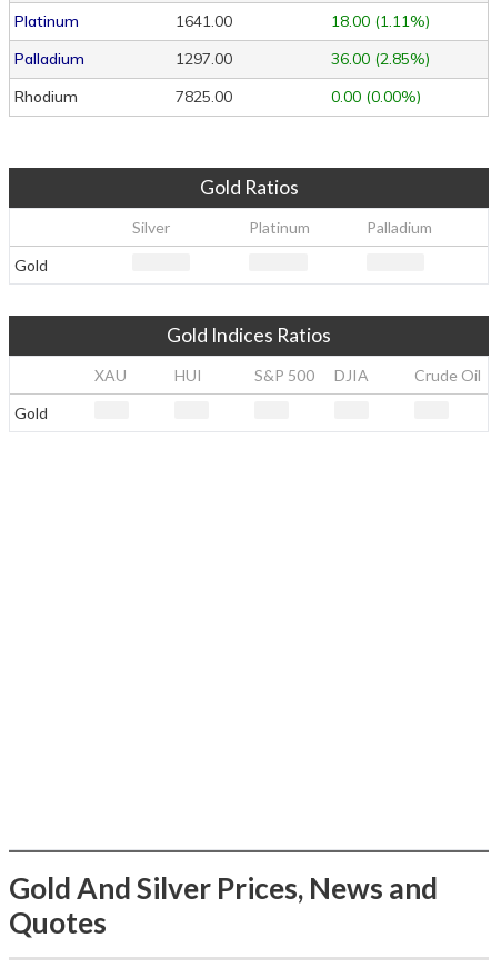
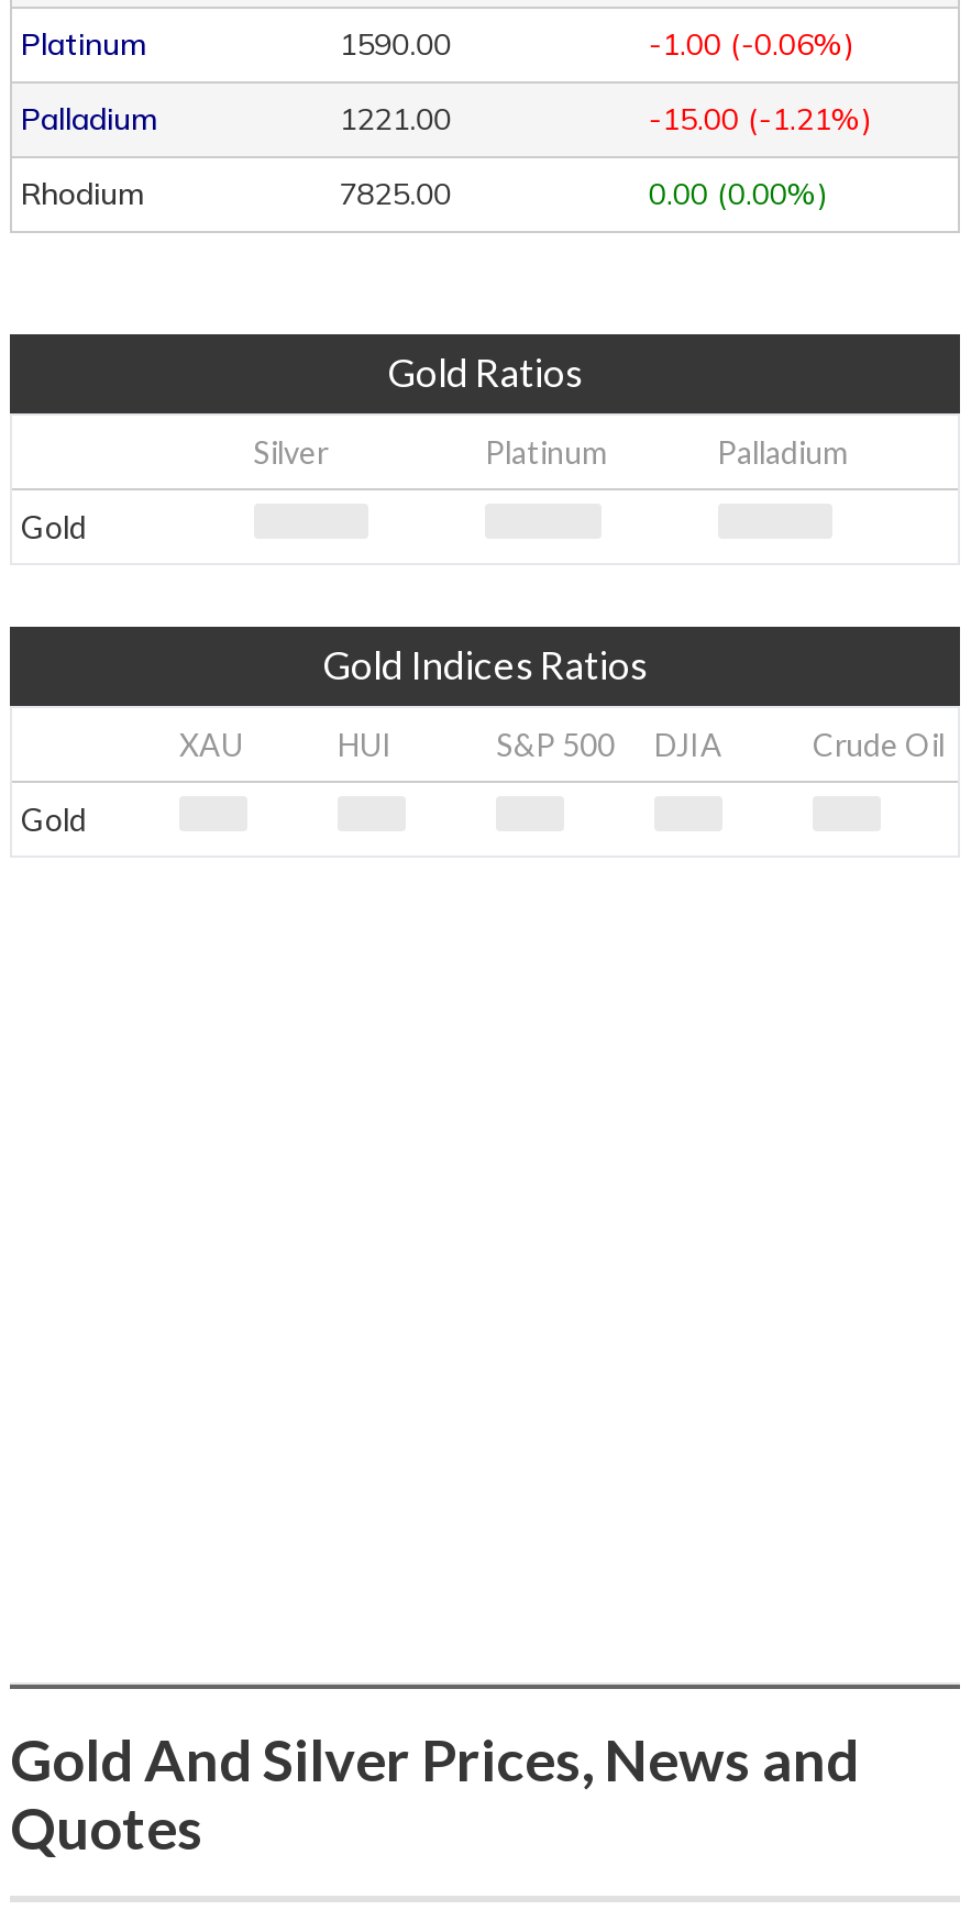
[175,12,232,32] 1641.00 -> [339,25,451,65] 1590.00
[331,12,430,32] 18.00 (1.11%) -> [648,25,853,65] -1.00 (-0.06%)
[175,49,232,69] 1297.00 -> [339,100,451,140] 1221.00
[331,49,430,69] 36.00 (2.85%) -> [648,100,870,140] -15.00 (-1.21%)

